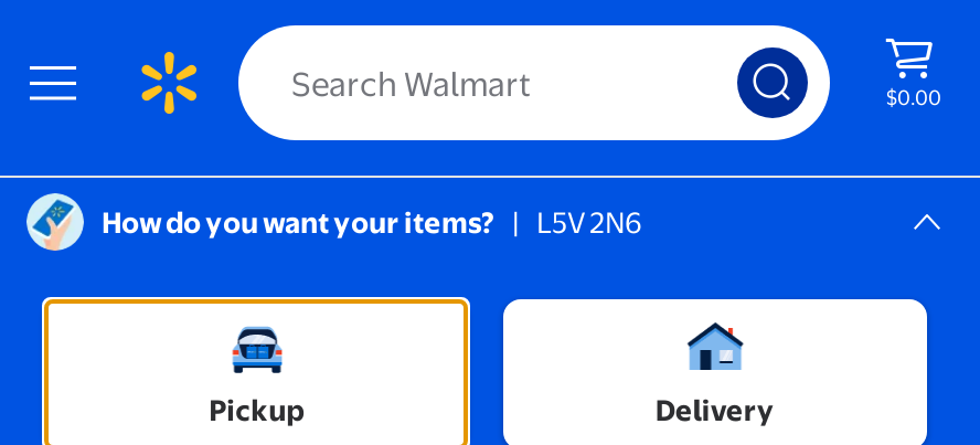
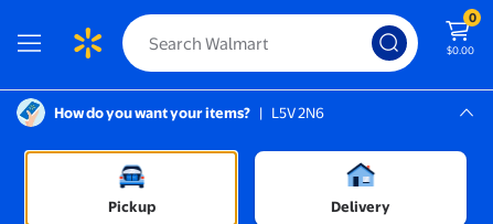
none -> [468,9,476,25] 0

